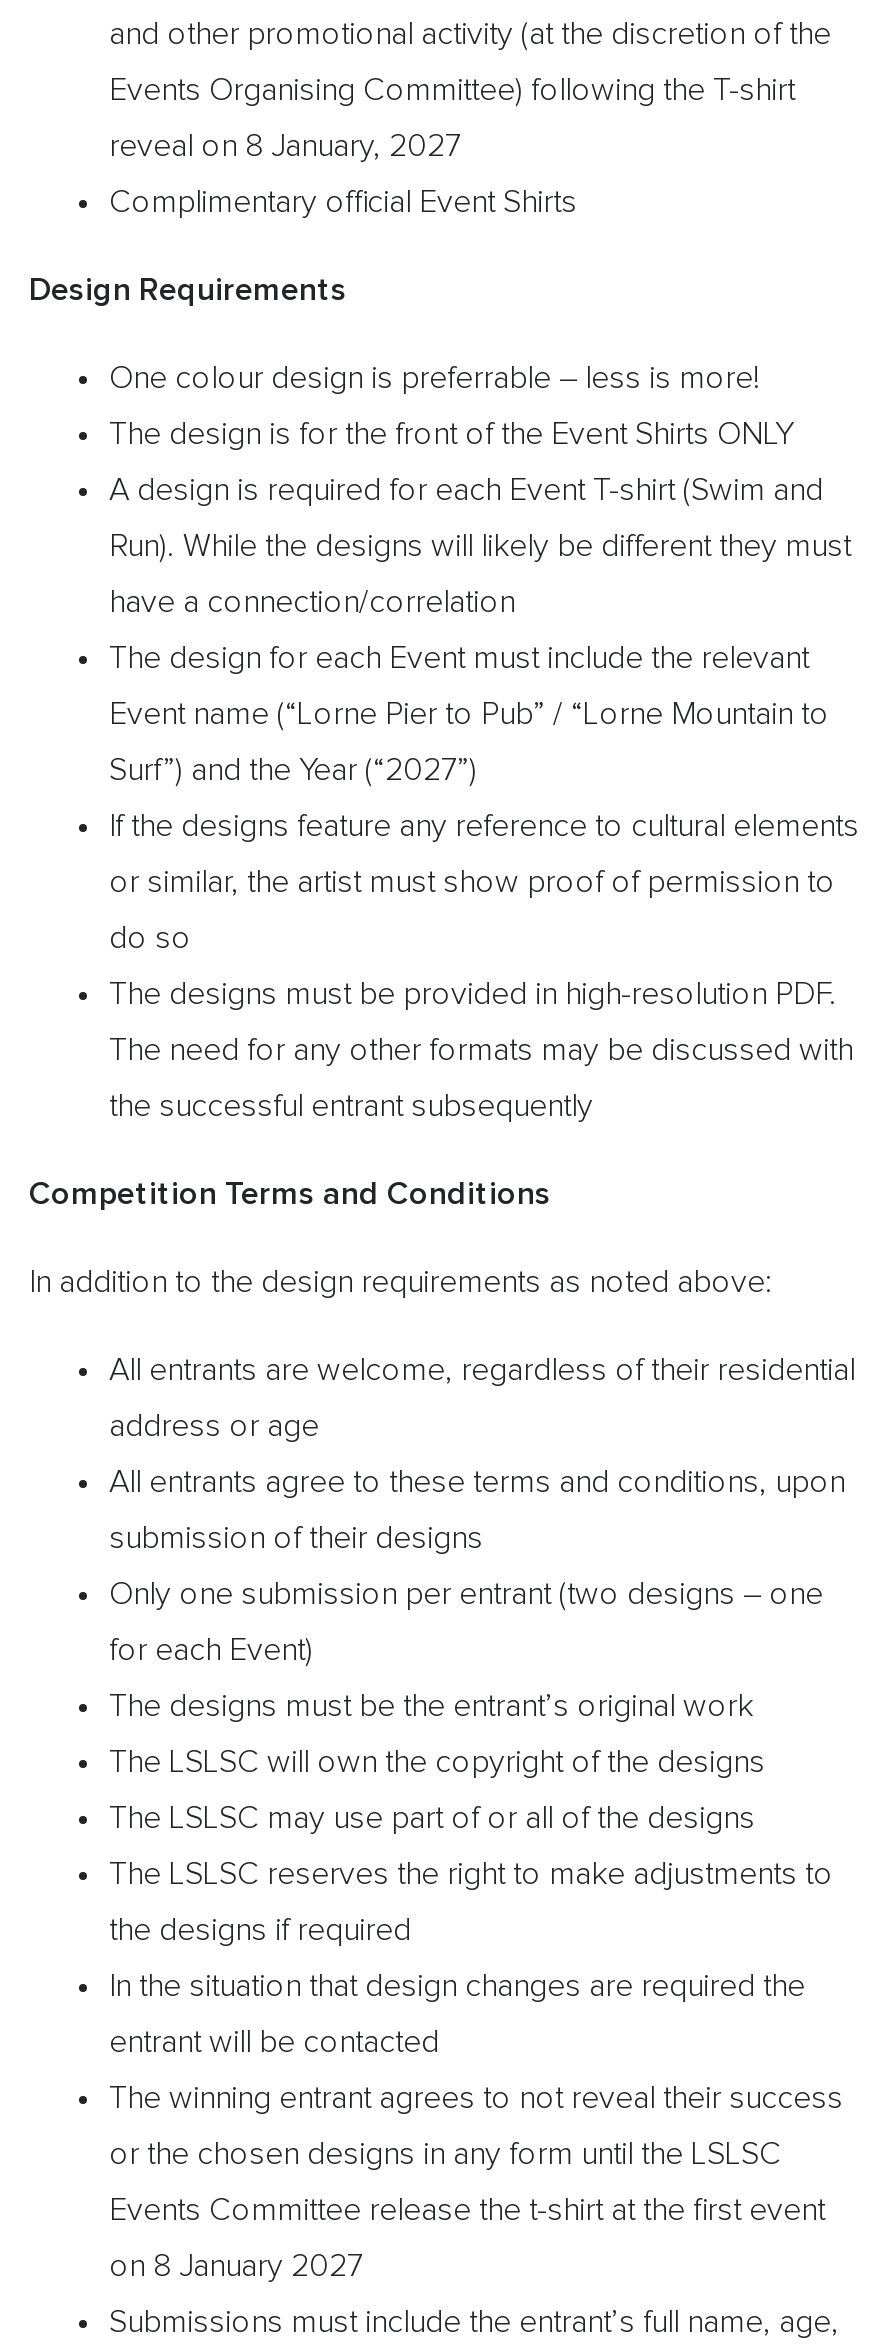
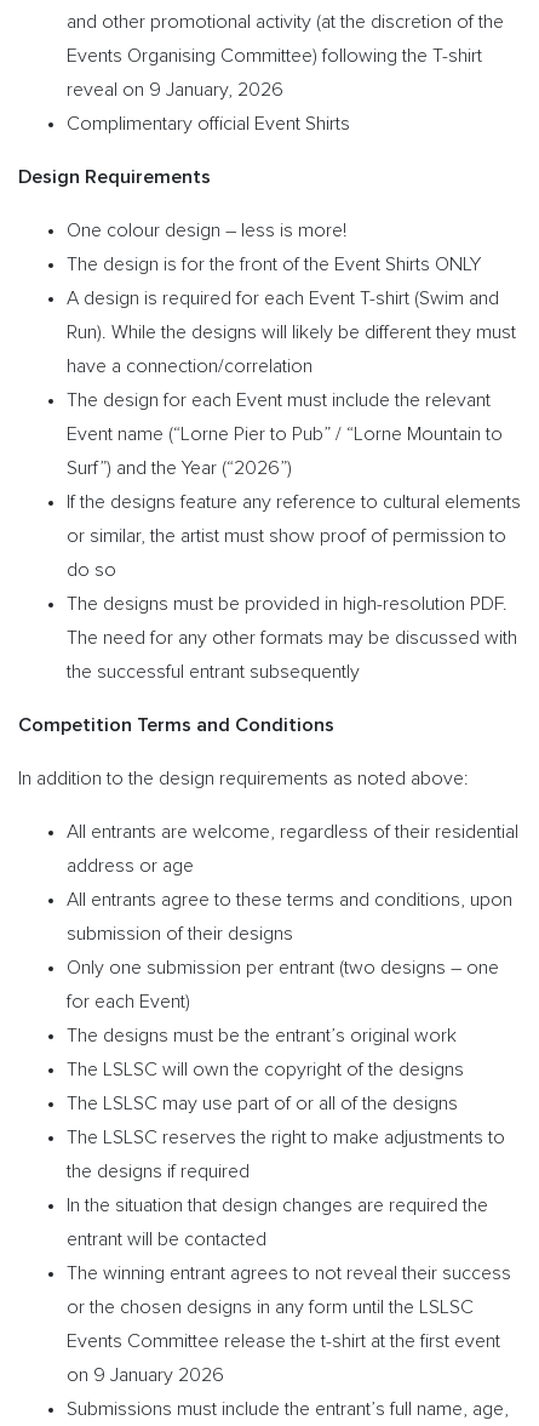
[109,130,469,162] reveal on 8 January, 2027 -> [67,80,288,99] reveal on 9 January, 2026
[109,362,767,394] One colour design is preferrable – less is more! -> [67,221,351,240] One colour design – less is more!
[109,754,485,786] Surf”) and the Year (“2027”) -> [67,458,297,478] Surf”) and the Year (“2026”)
[109,2250,371,2282] on 8 January 2027 -> [67,1365,229,1385] on 9 January 2026

